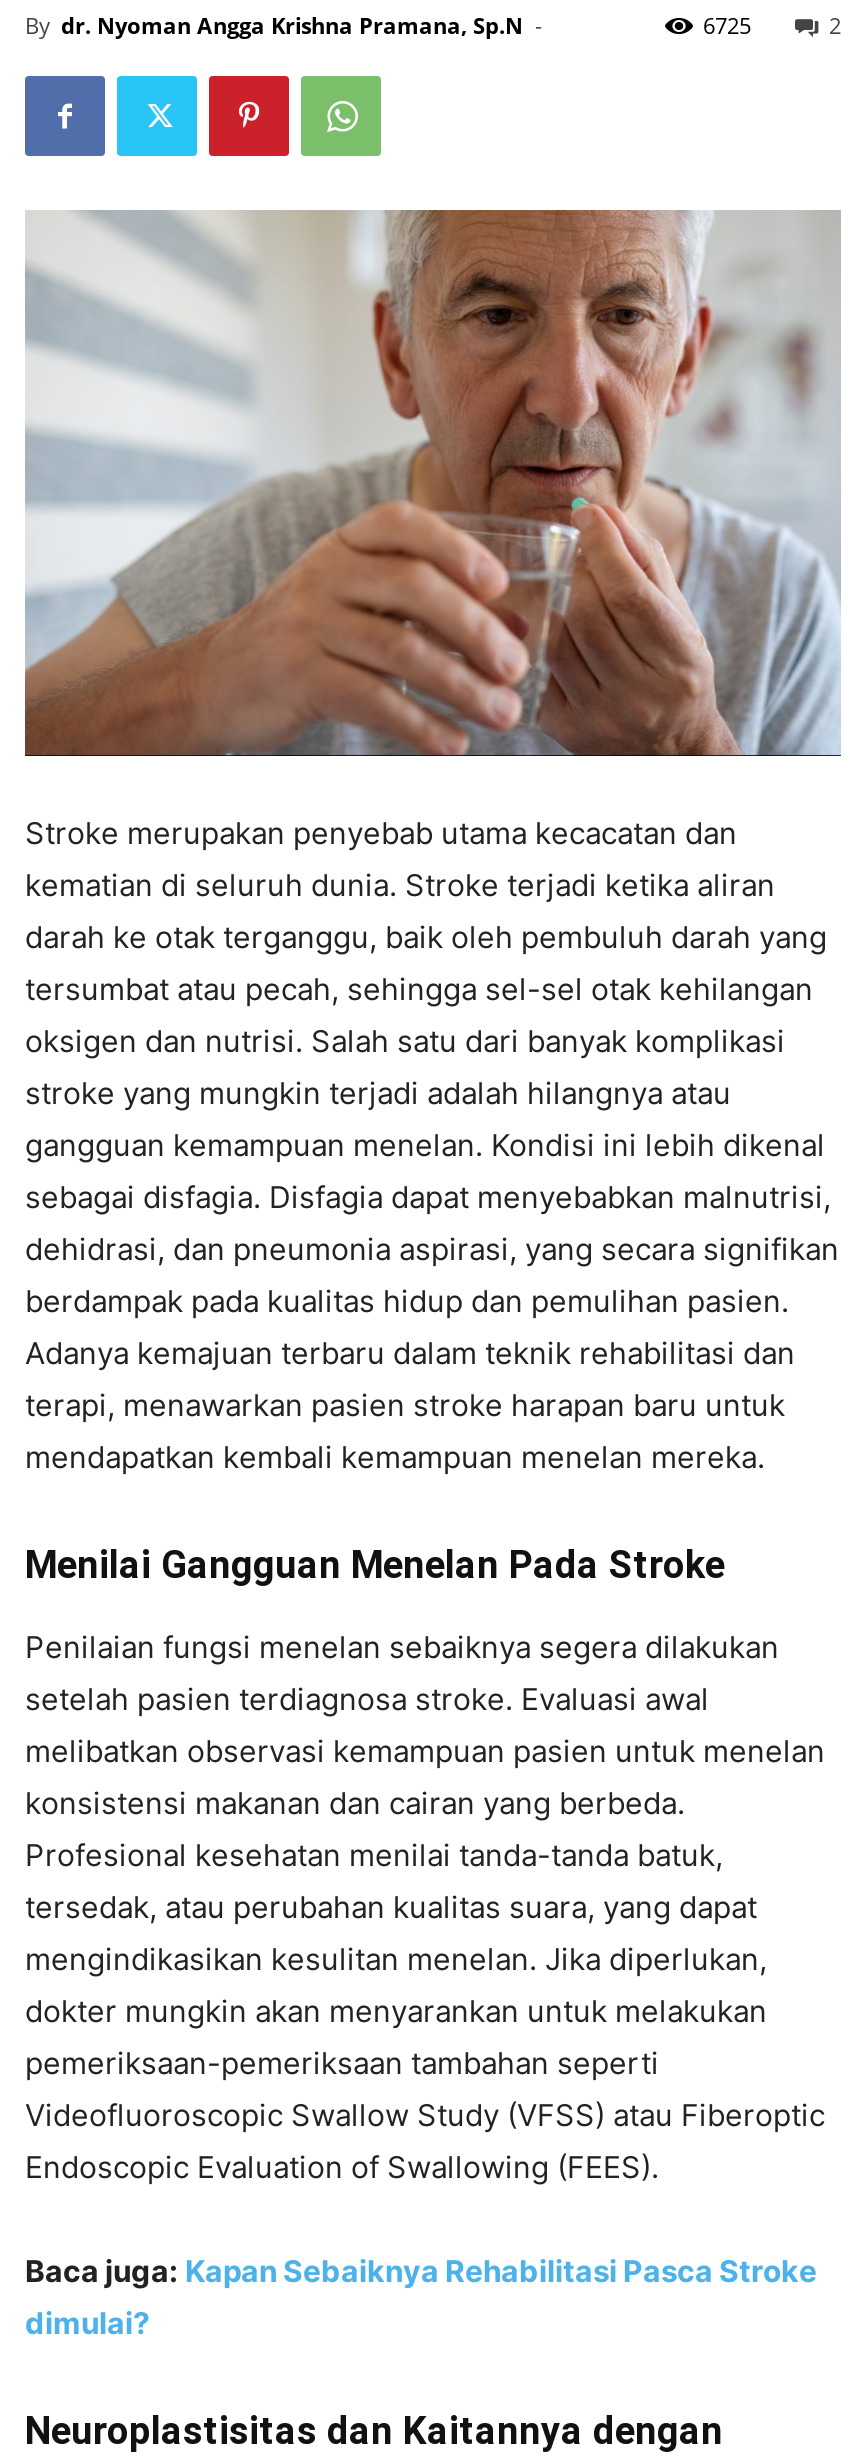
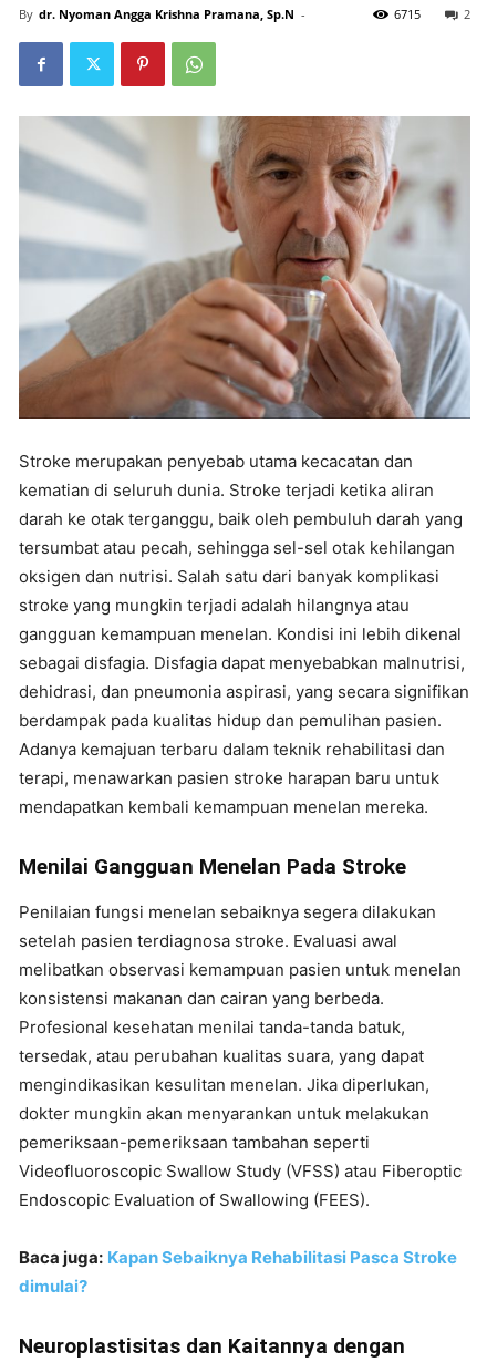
[703,10,751,40] 6725 -> [394,6,421,22] 6715

